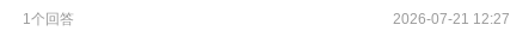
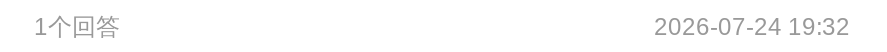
[393,11,510,27] 2026-07-21 12:27 -> [654,13,850,41] 2026-07-24 19:32

